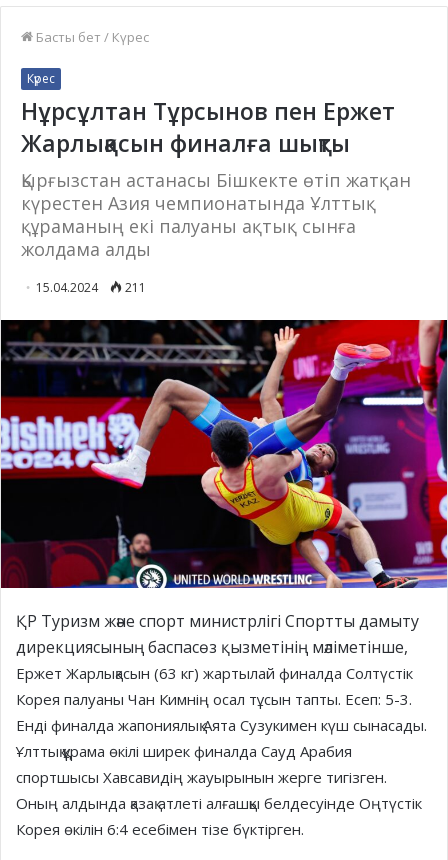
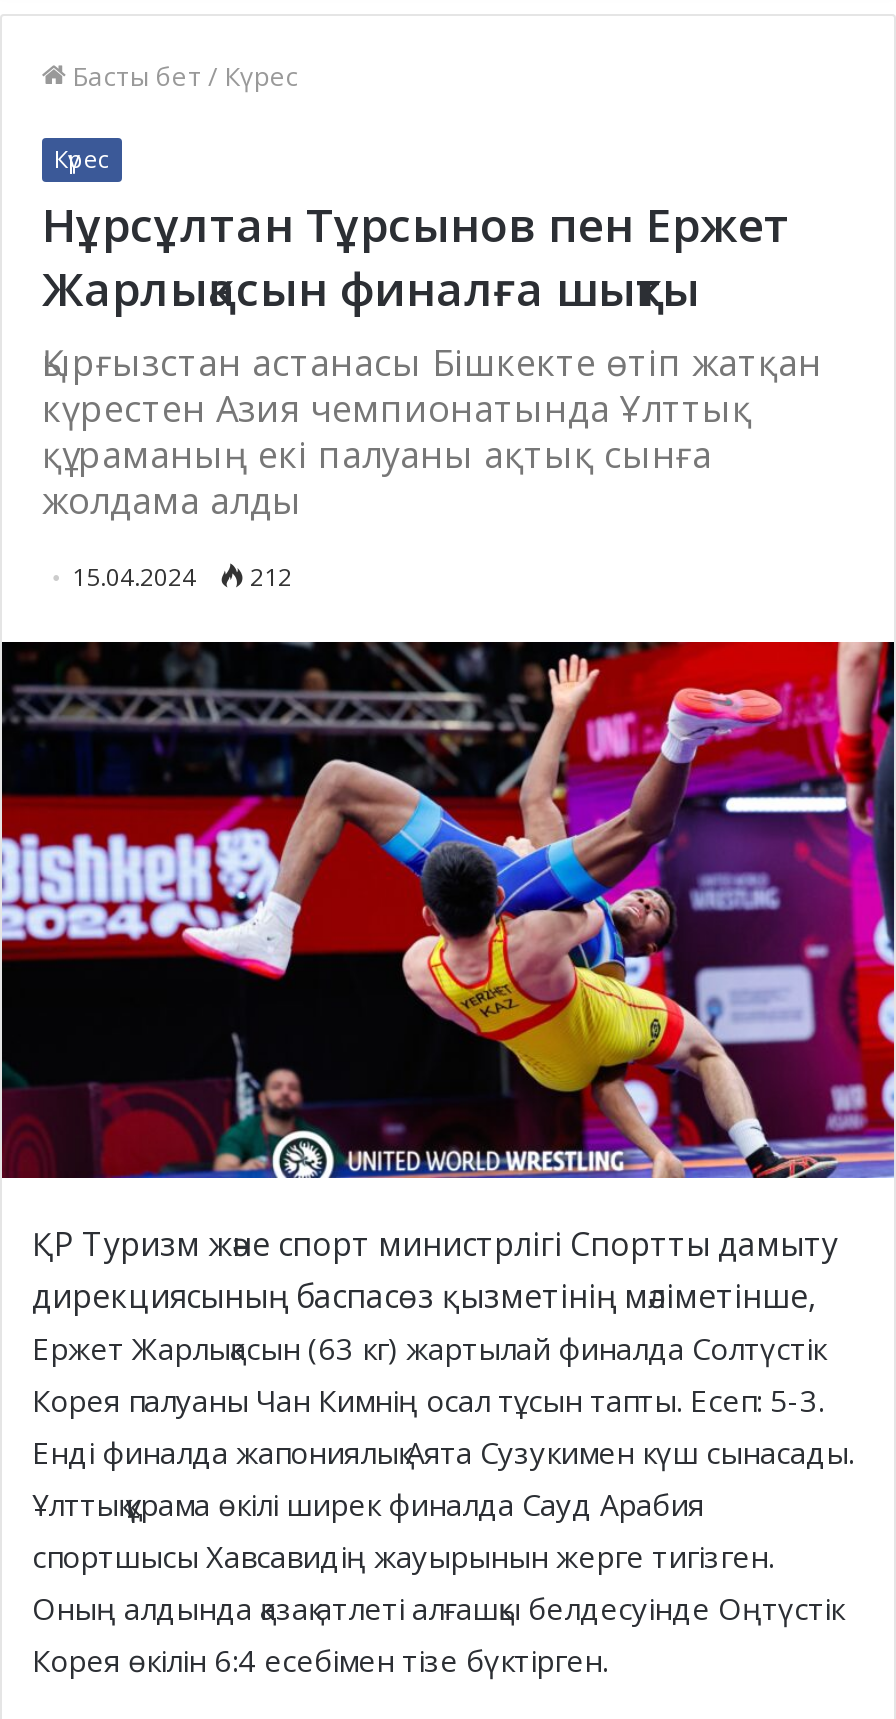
[36,279,146,296] 15.04.2024 211 -> [72,559,292,593] 15.04.2024 212

